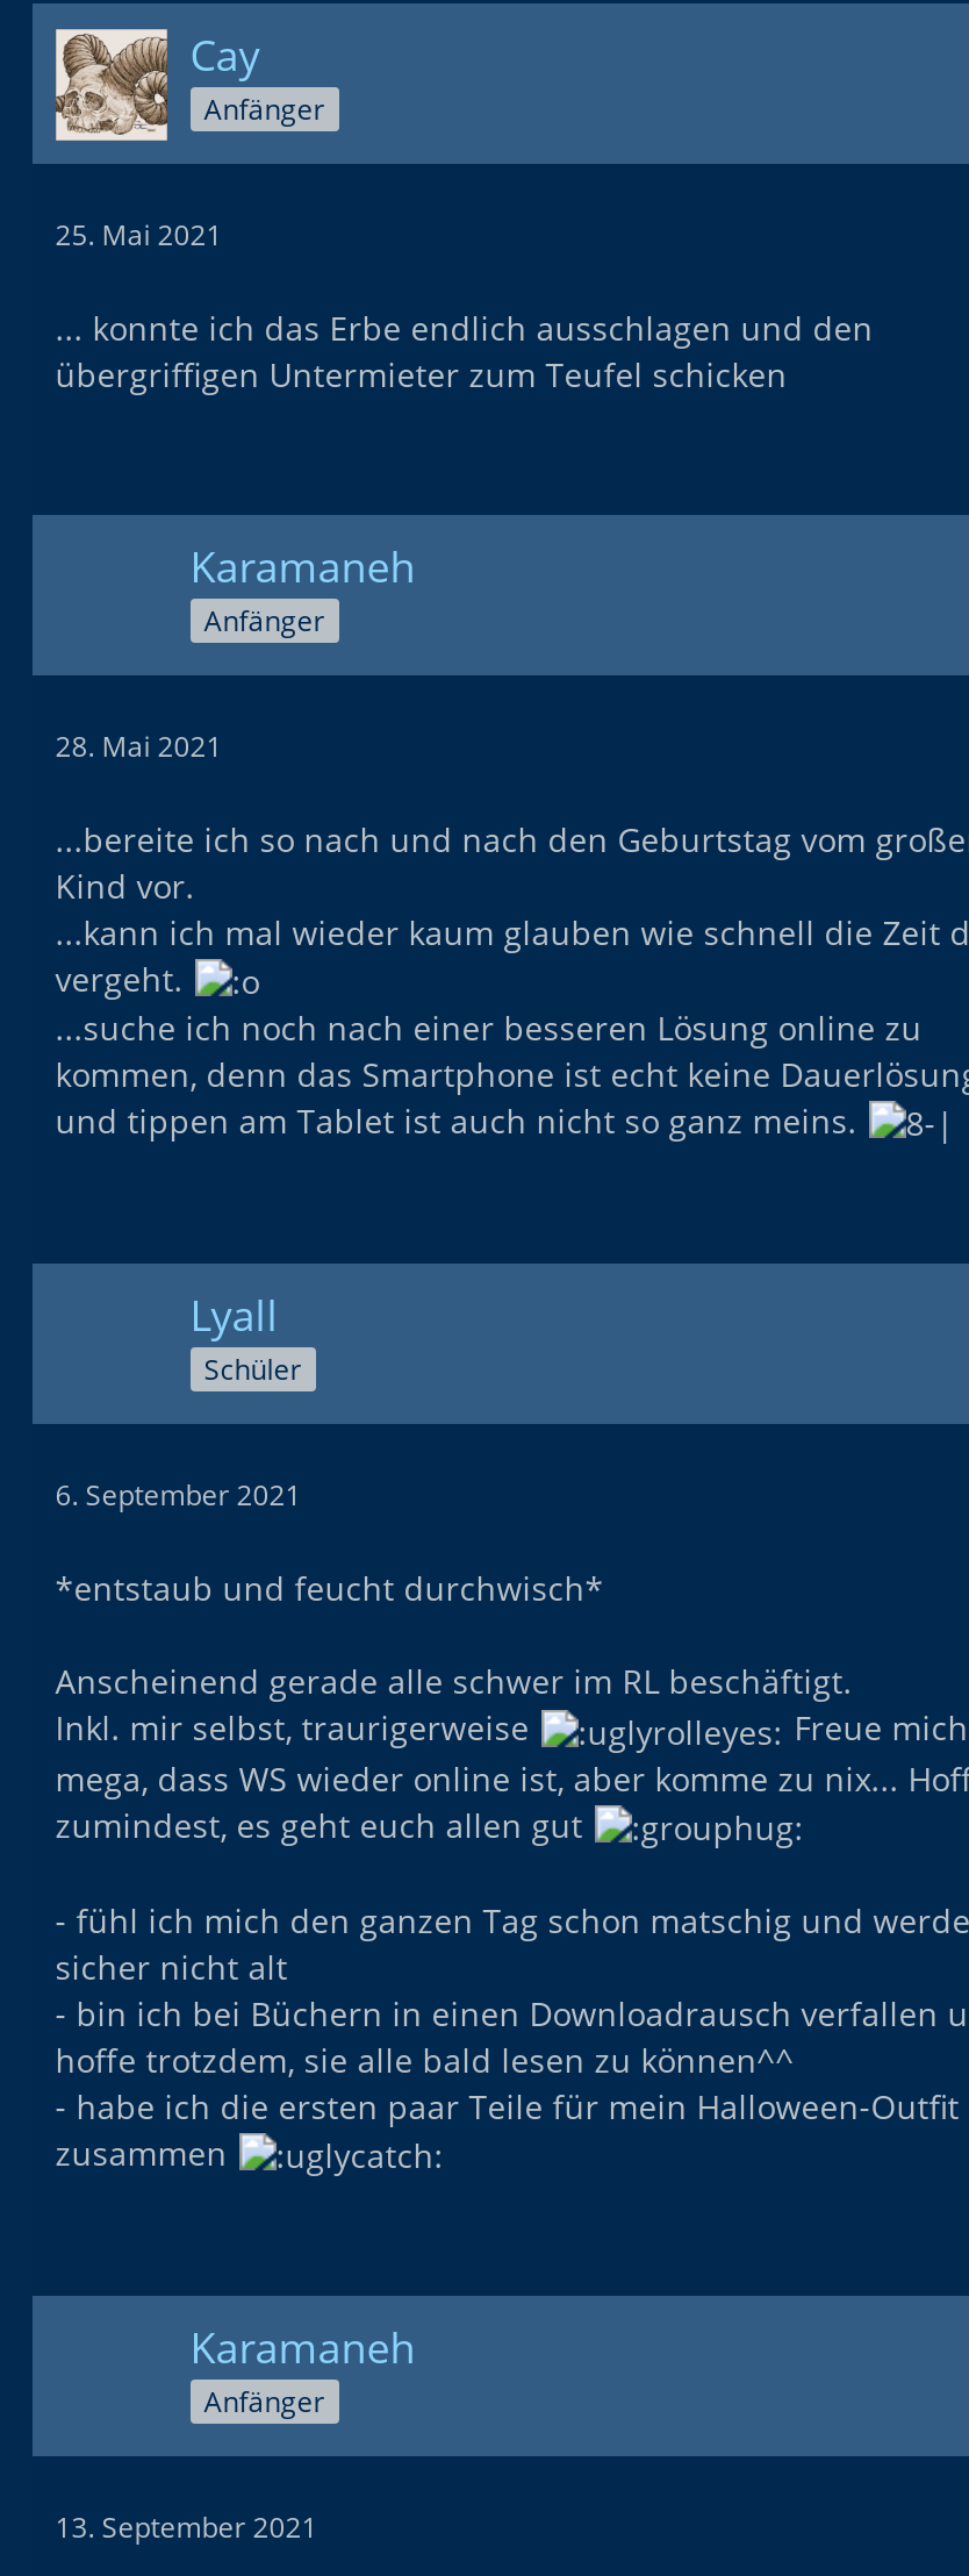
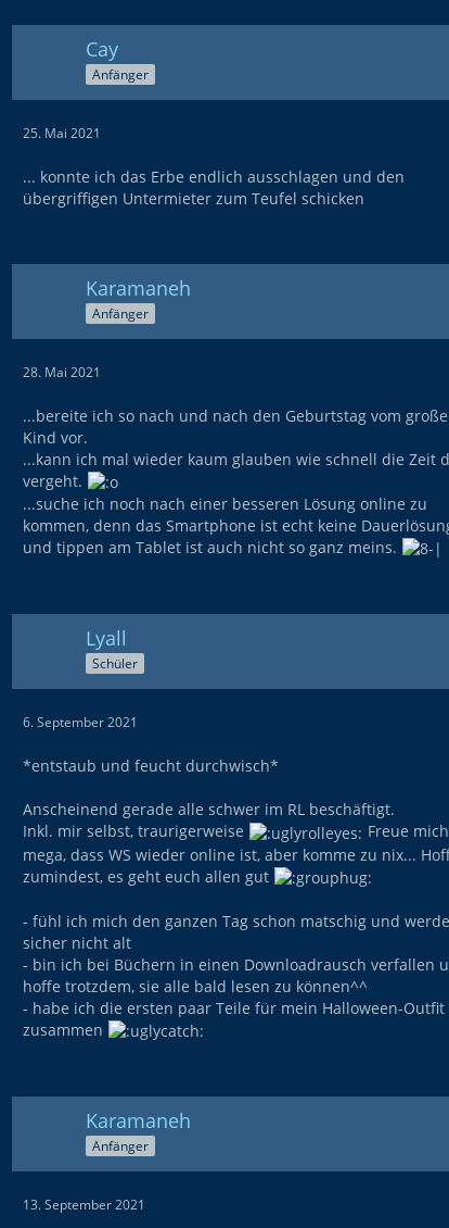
[53,27,170,143] [image] -> none

